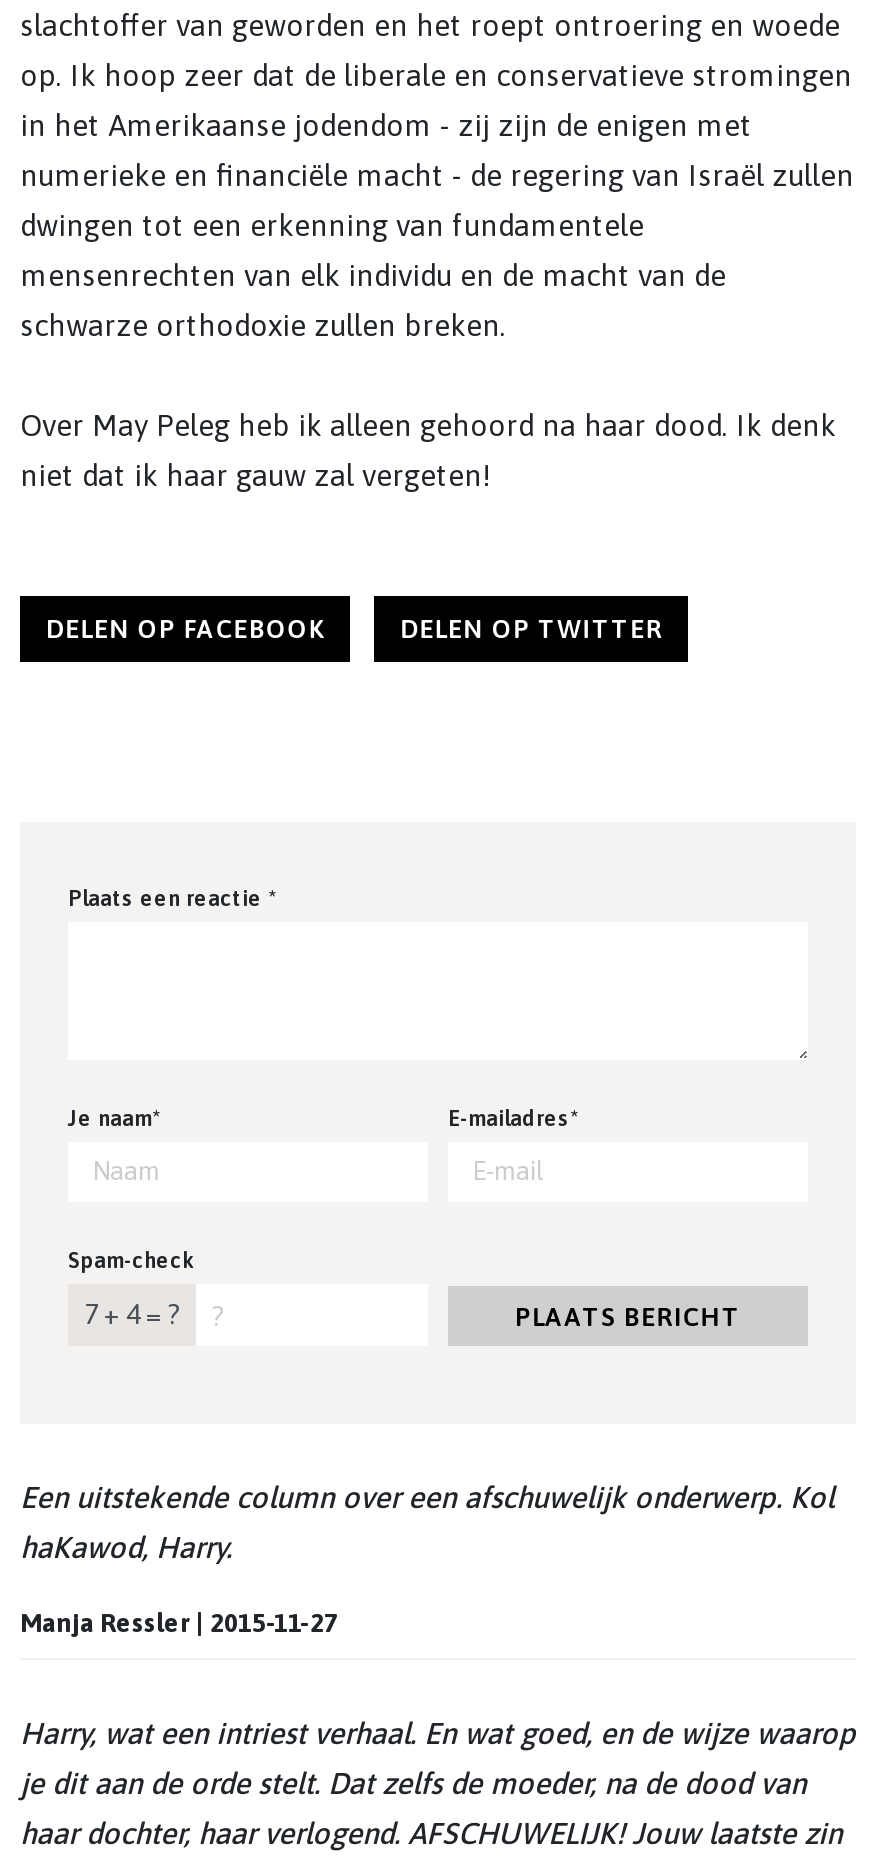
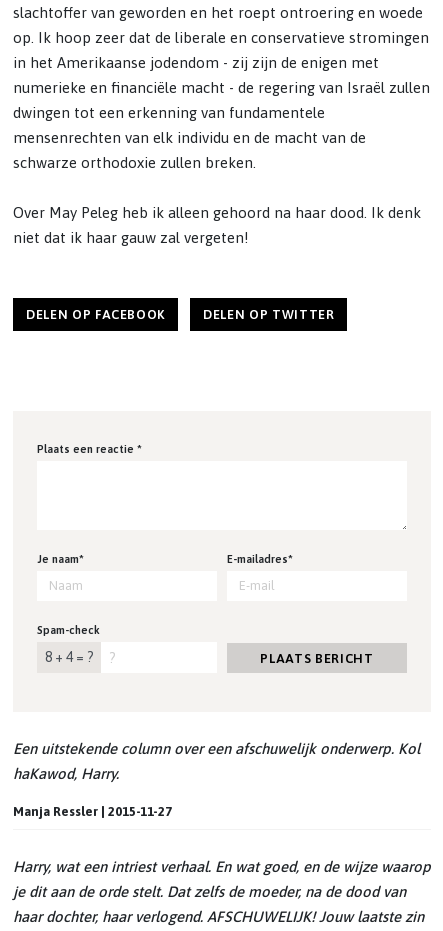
[84,1298,182,1330] 7 + 4 = ? -> [45,649,94,665] 8 + 4 = ?

